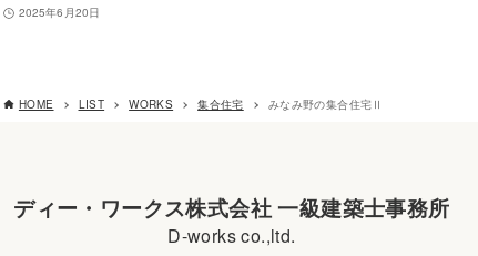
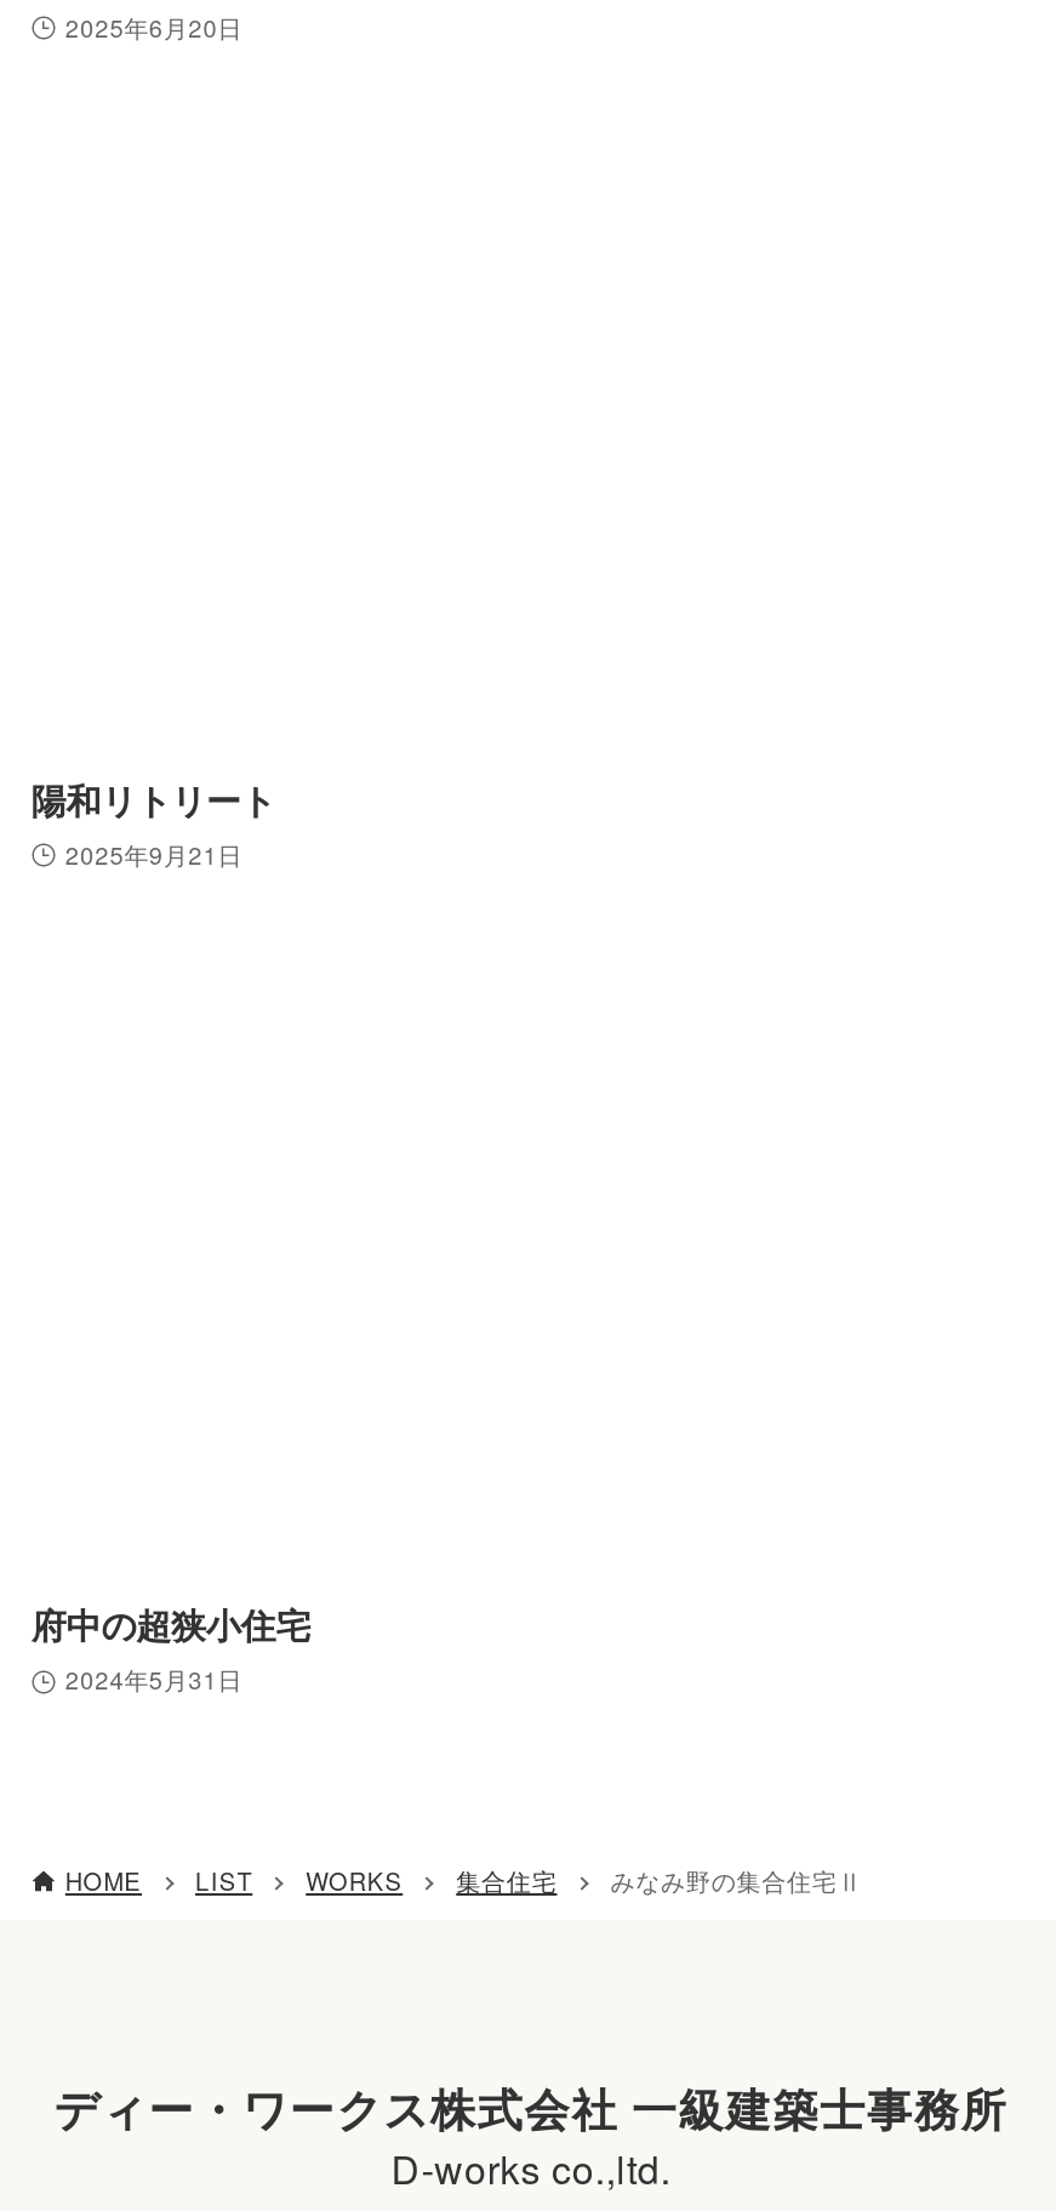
none -> [31,773,276,870] 陽和リトリート | 2025年9月21日
none -> [31,1600,311,1697] 府中の超狭小住宅 | 2024年5月31日

